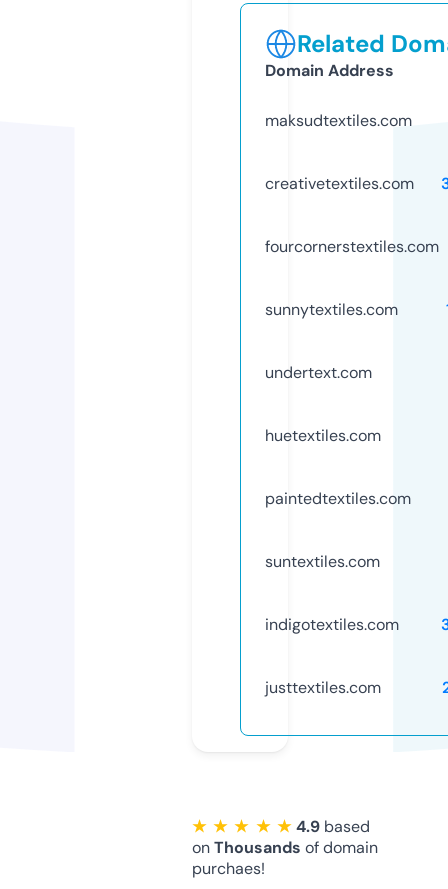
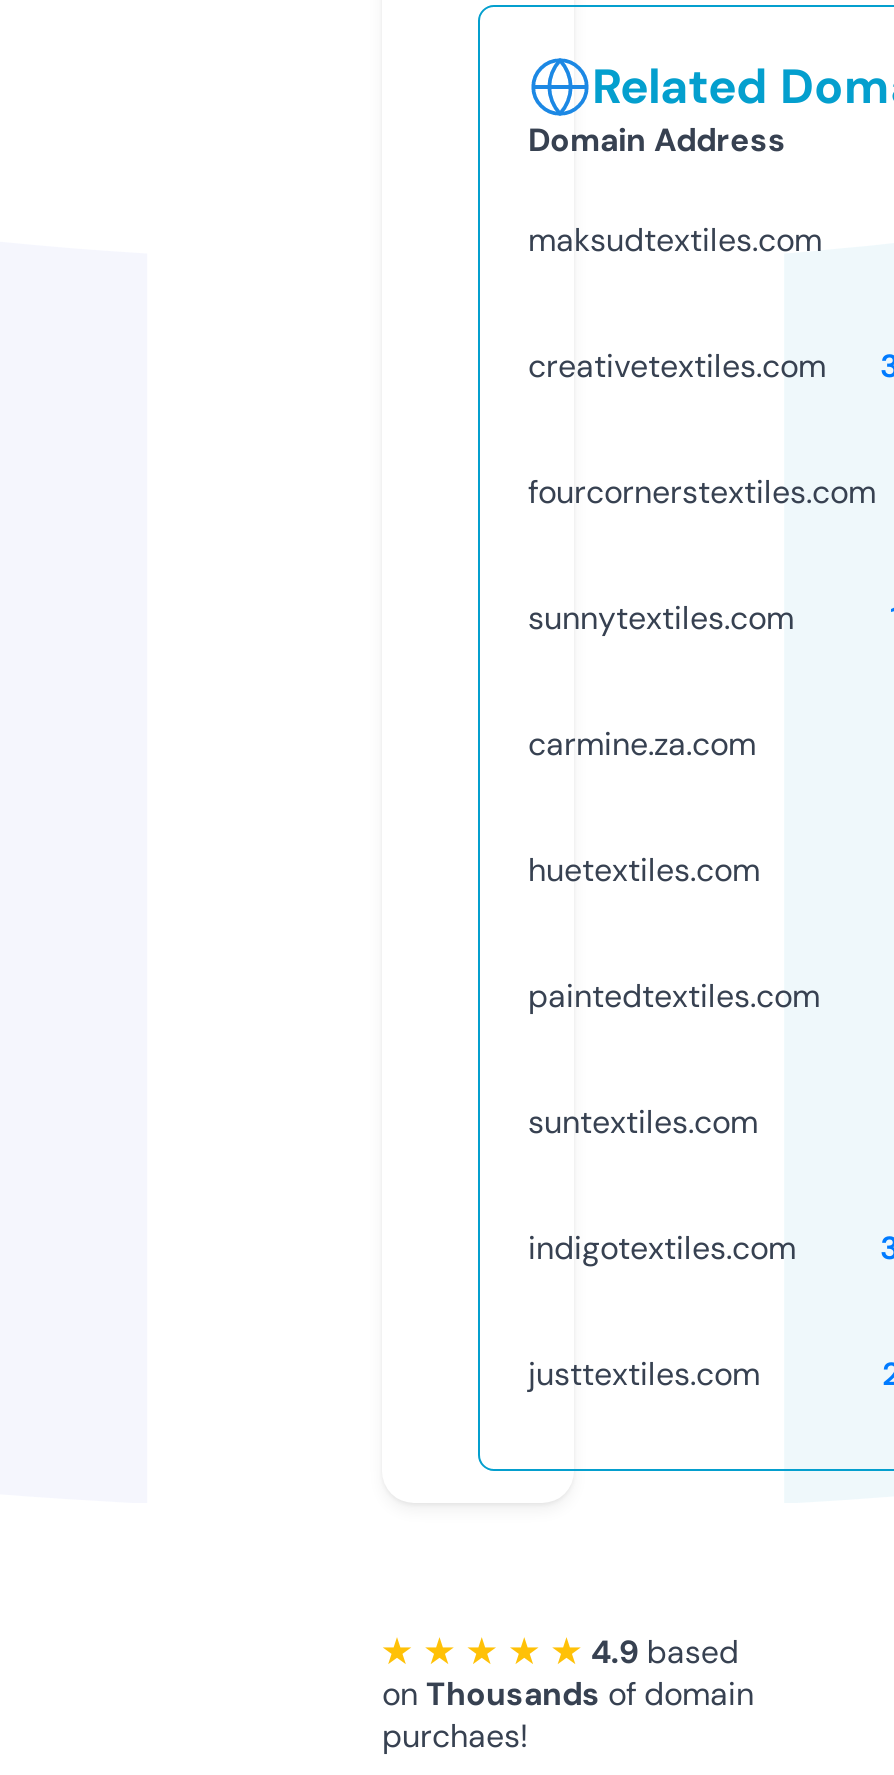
[265,362,372,383] undertext.com -> [528,723,756,765] carmine.za.com

